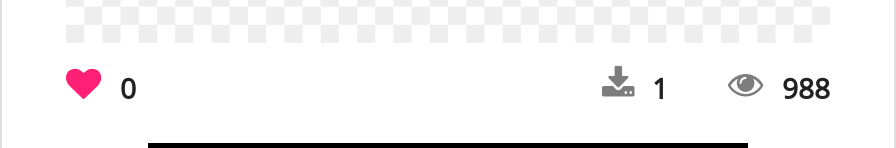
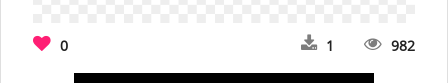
[782,69,830,107] 988 -> [391,36,415,55] 982

